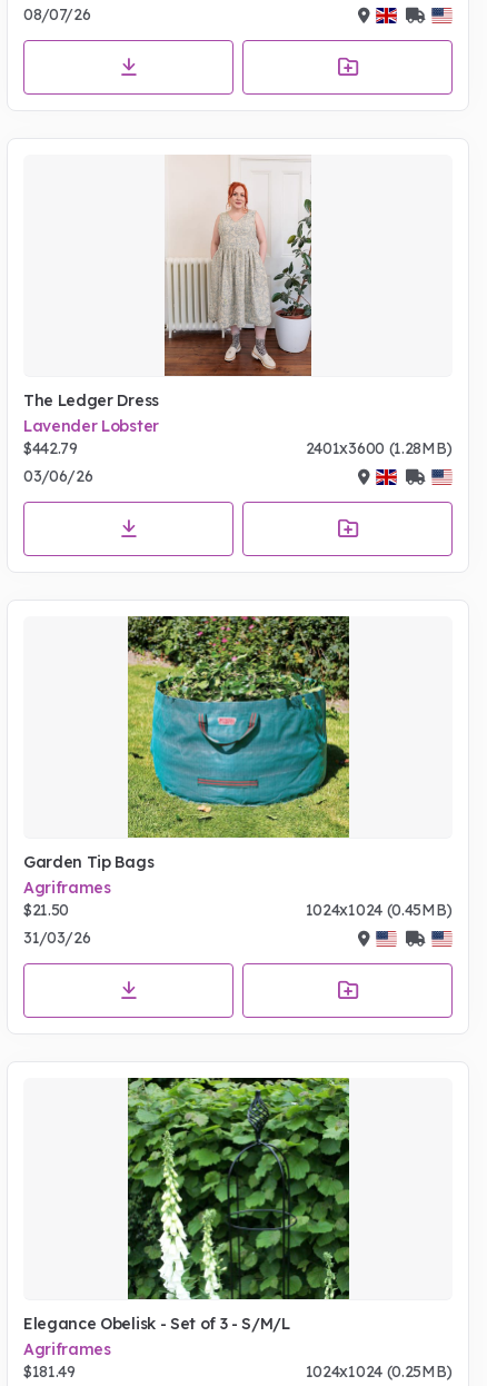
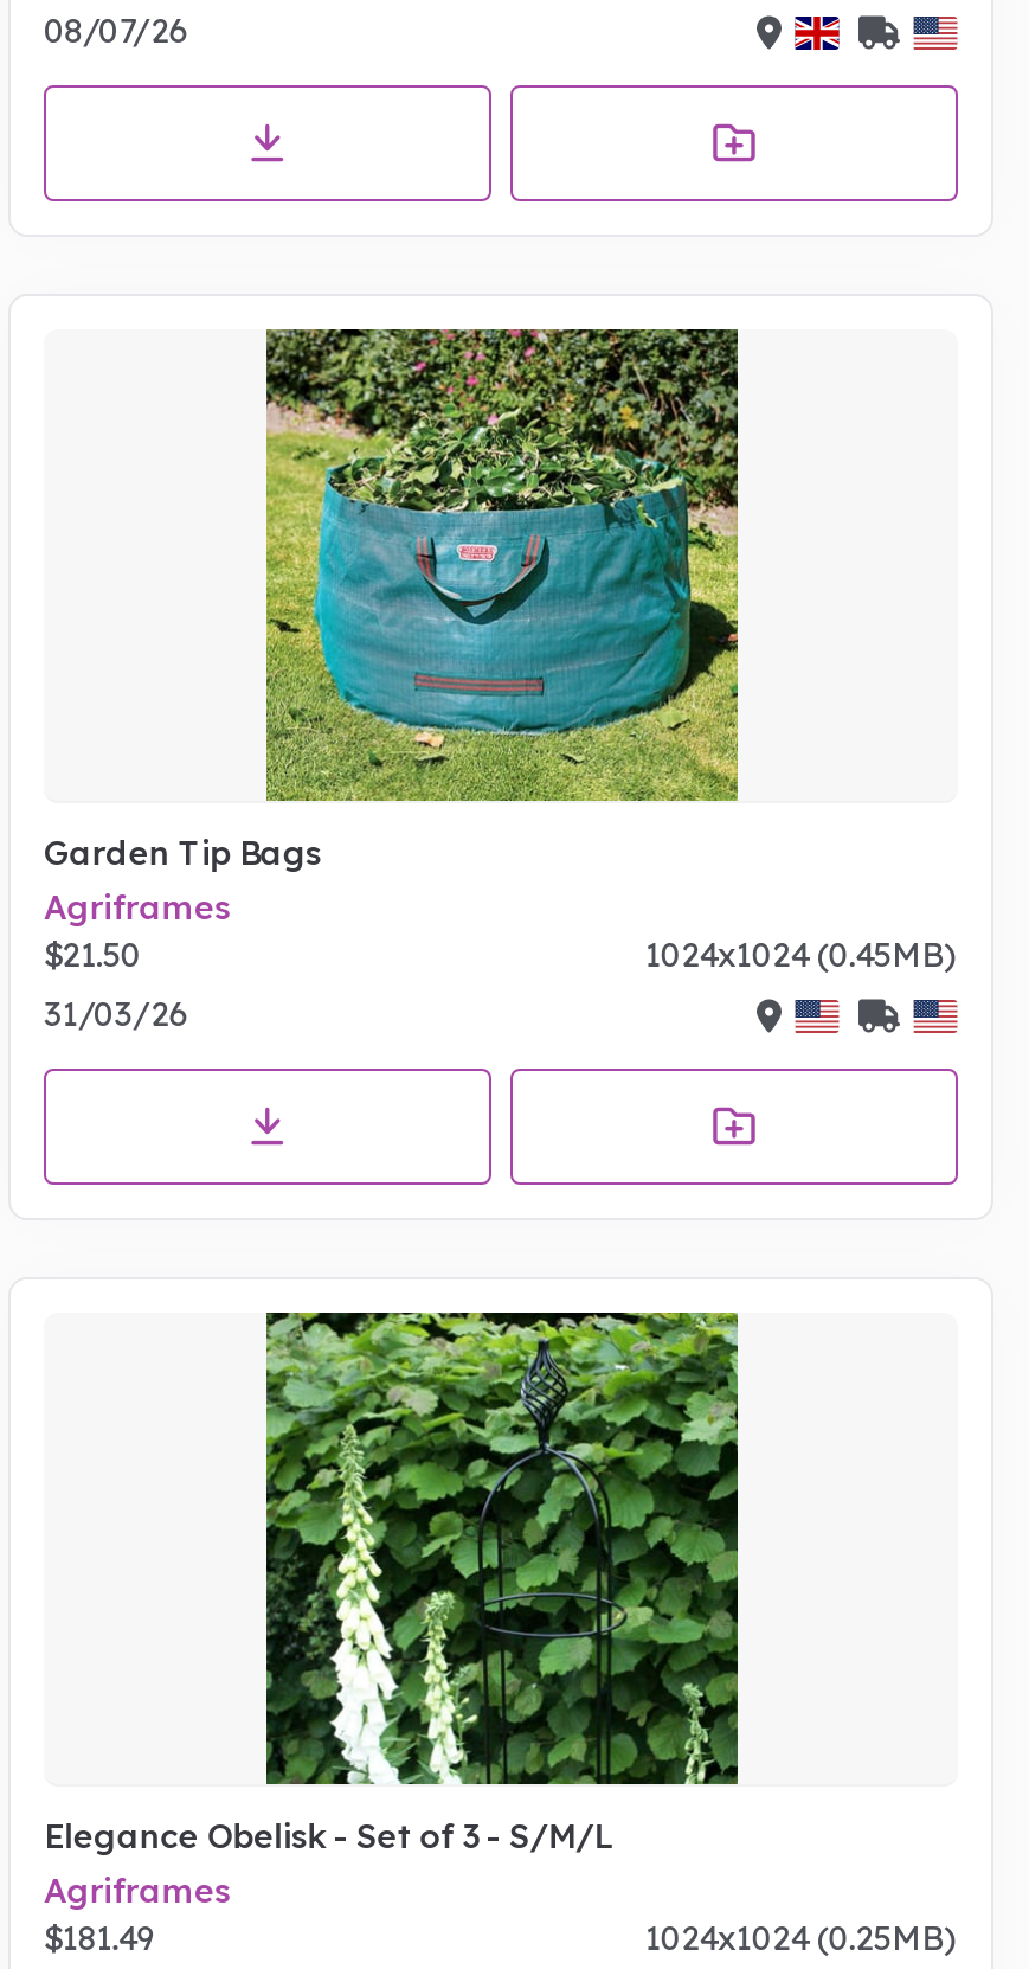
[23,155,453,486] [image] | The Ledger Dress | Lavender Lobster | $442.79 | 2401x3600 (1.28MB) | 03/06/26 -> none

